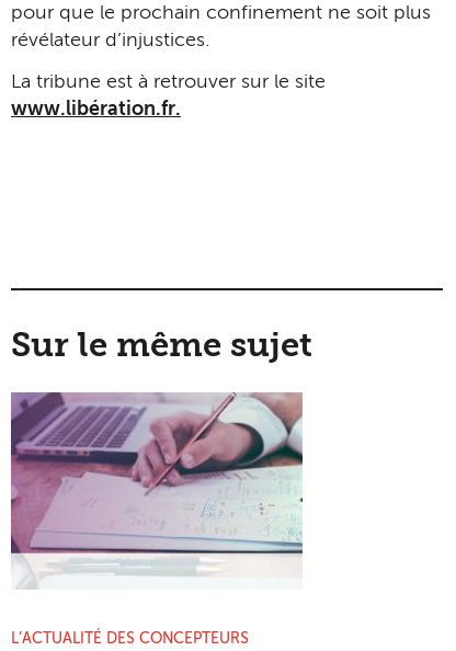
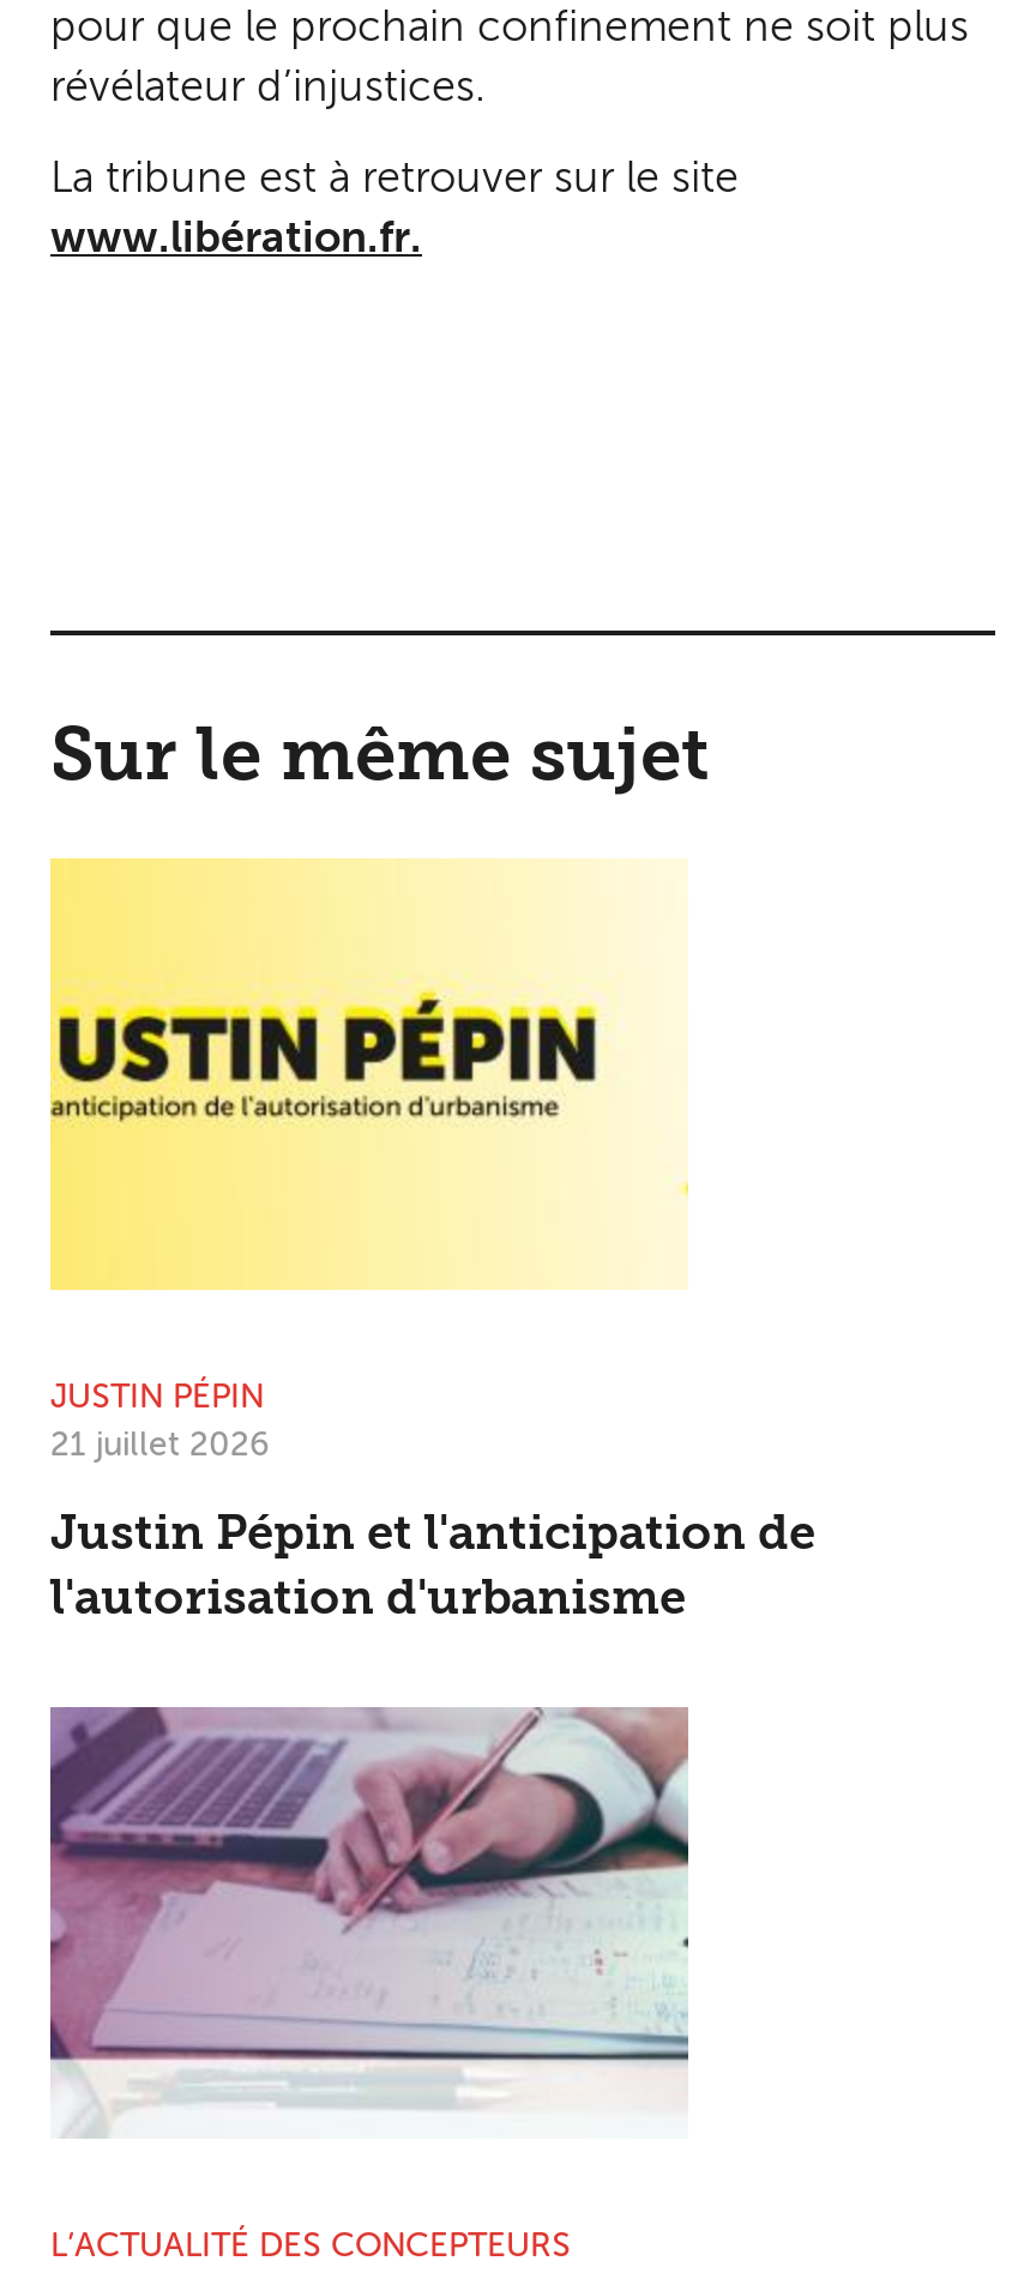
none -> [48,856,815,1627] [image] | JUSTIN PÉPIN | 21 juillet 2026 | Justin Pépin et l'anticipation de | l'autorisation d'urbanisme

